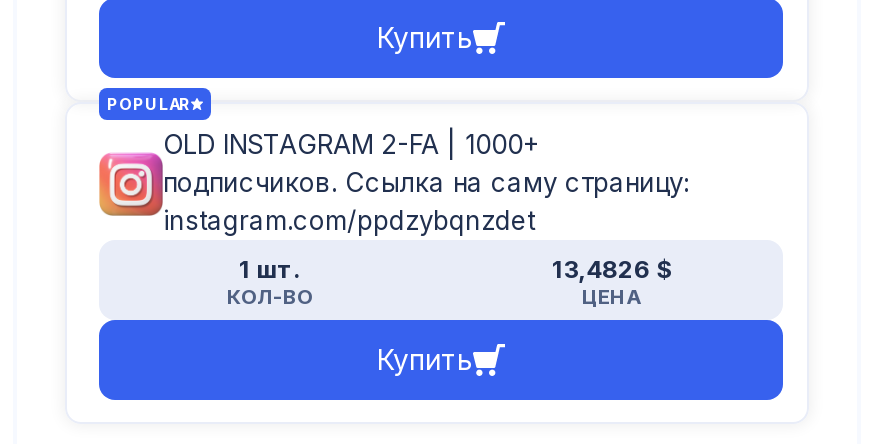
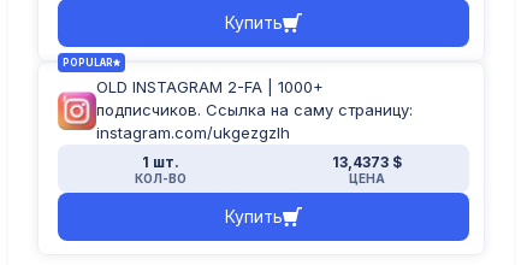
[163,204,535,236] instagram.com/ppdzybqnzdet -> [96,123,290,142] instagram.com/ukgezgzlh
[552,254,672,284] 13,4826 $ -> [331,153,401,171] 13,4373 $

